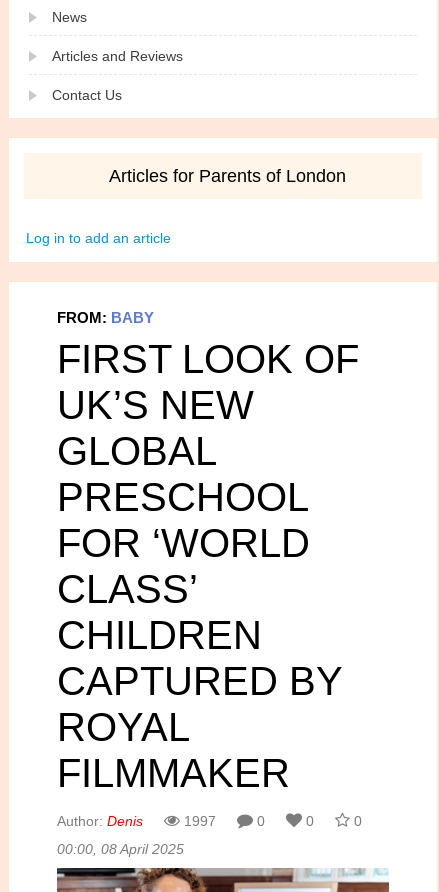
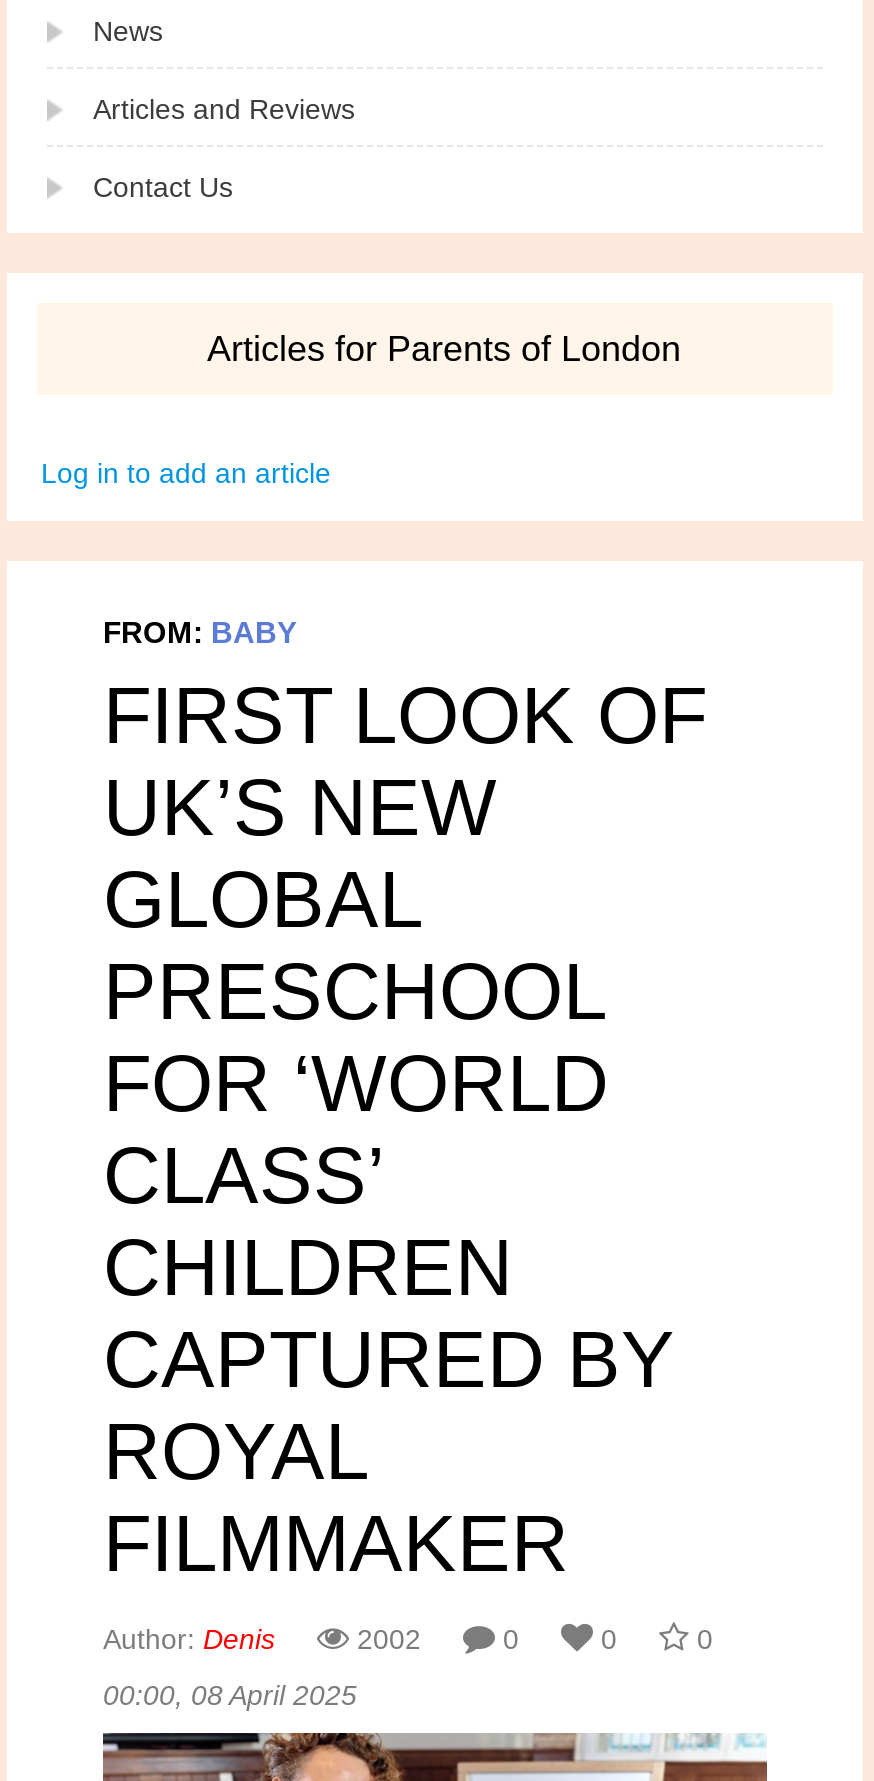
[180,813,216,829] 1997 -> [349,1623,421,1655] 2002

